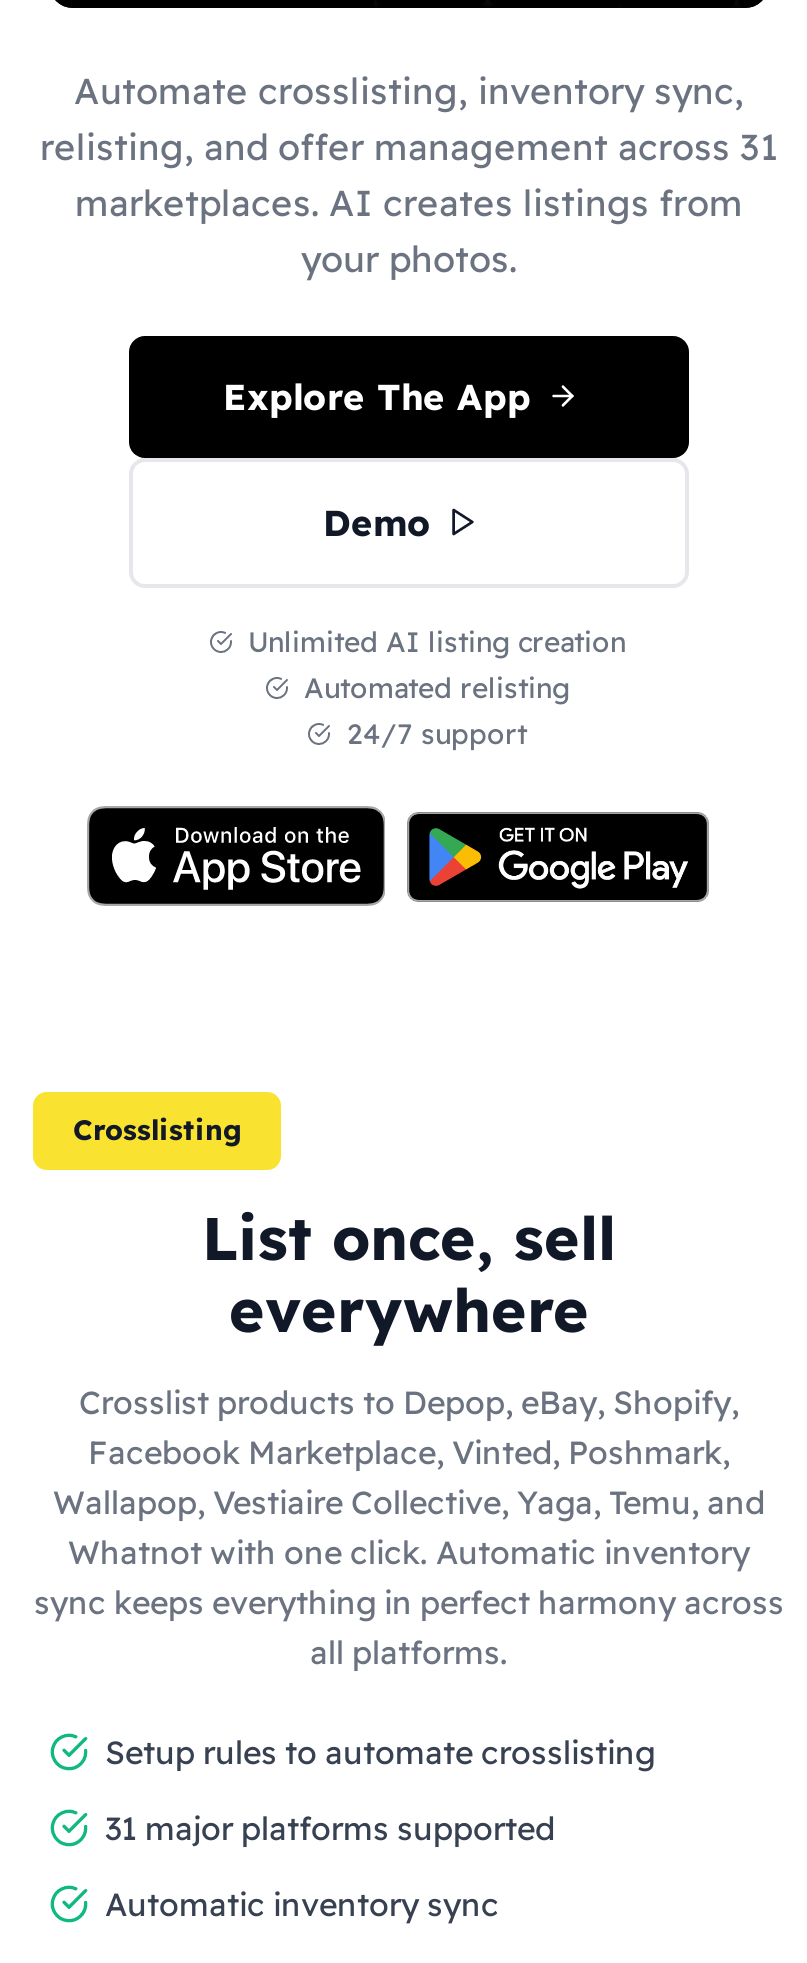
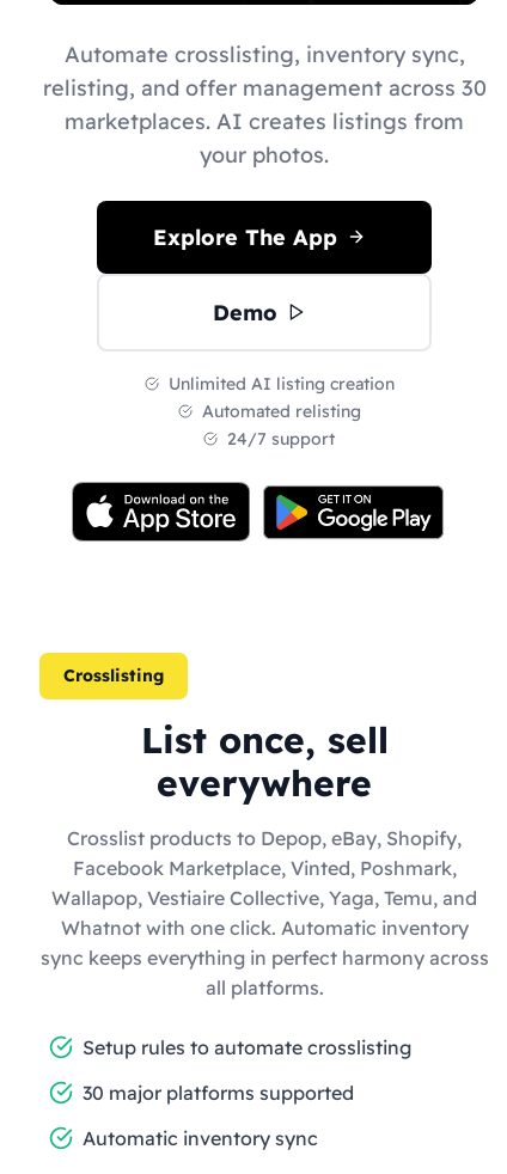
[40,123,778,169] relisting, and offer management across 31 -> [42,74,486,101] relisting, and offer management across 30
[105,1807,555,1847] 31 major platforms supported -> [83,1080,354,1104] 30 major platforms supported

